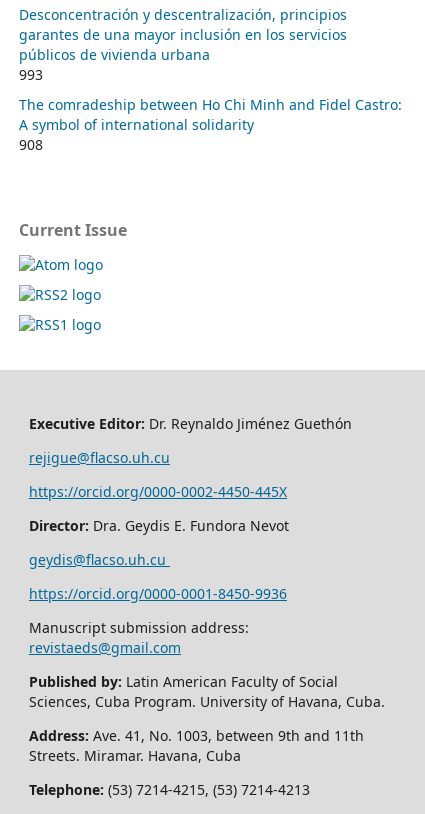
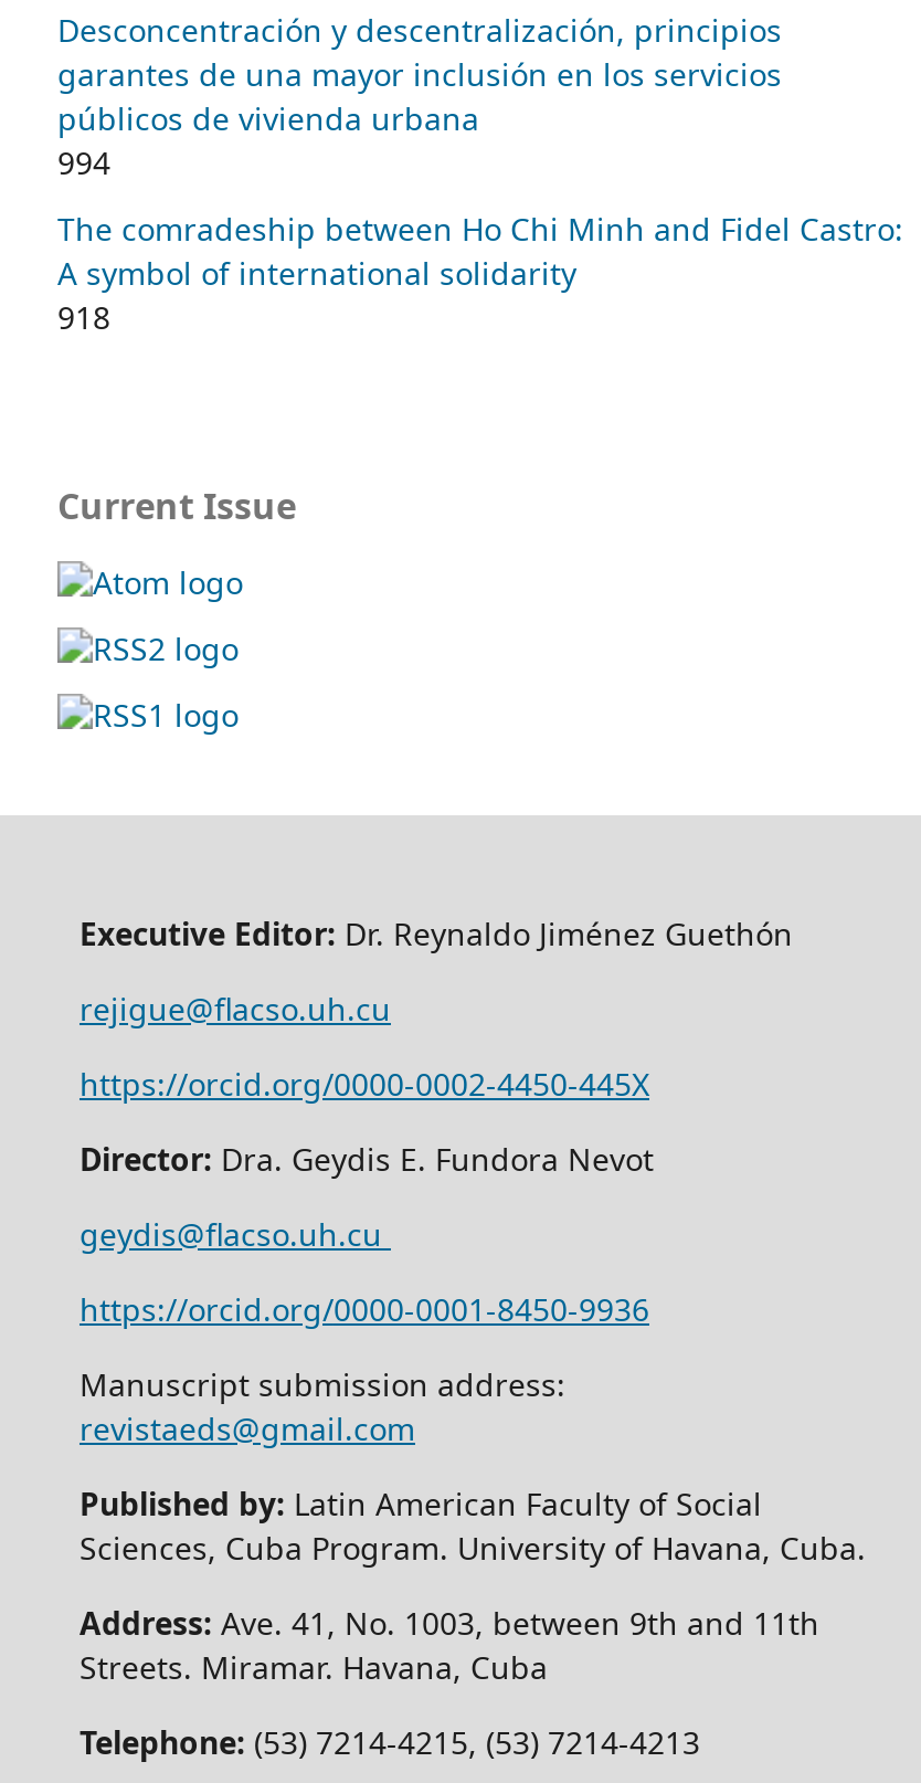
[19,65,43,84] 993 -> [57,142,110,184] 994
[19,135,43,154] 908 -> [57,297,110,339] 918

